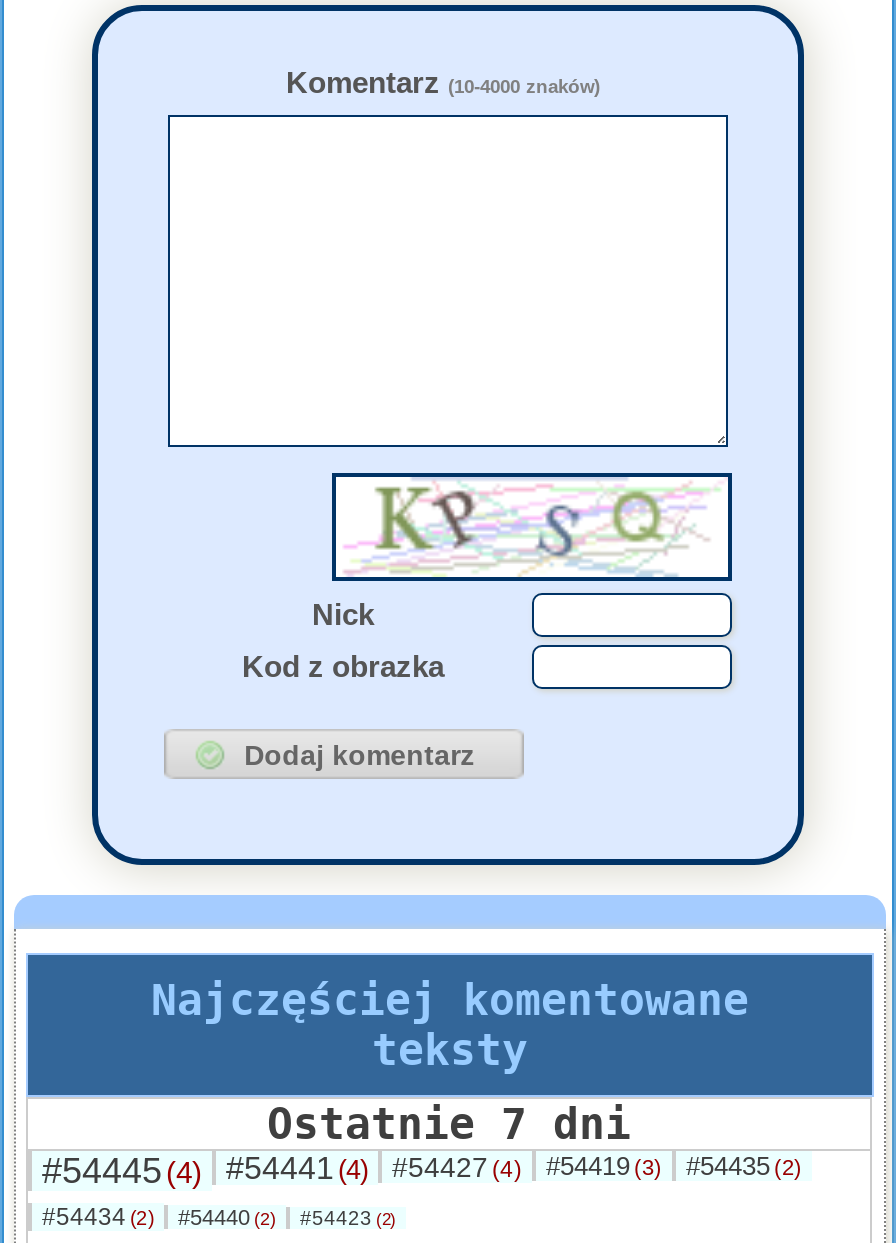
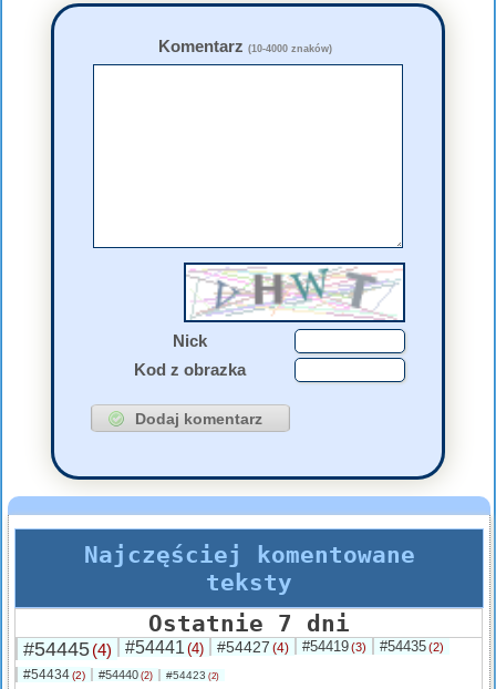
[344,477,718,577] [image] -> [187,265,400,320] [image]

